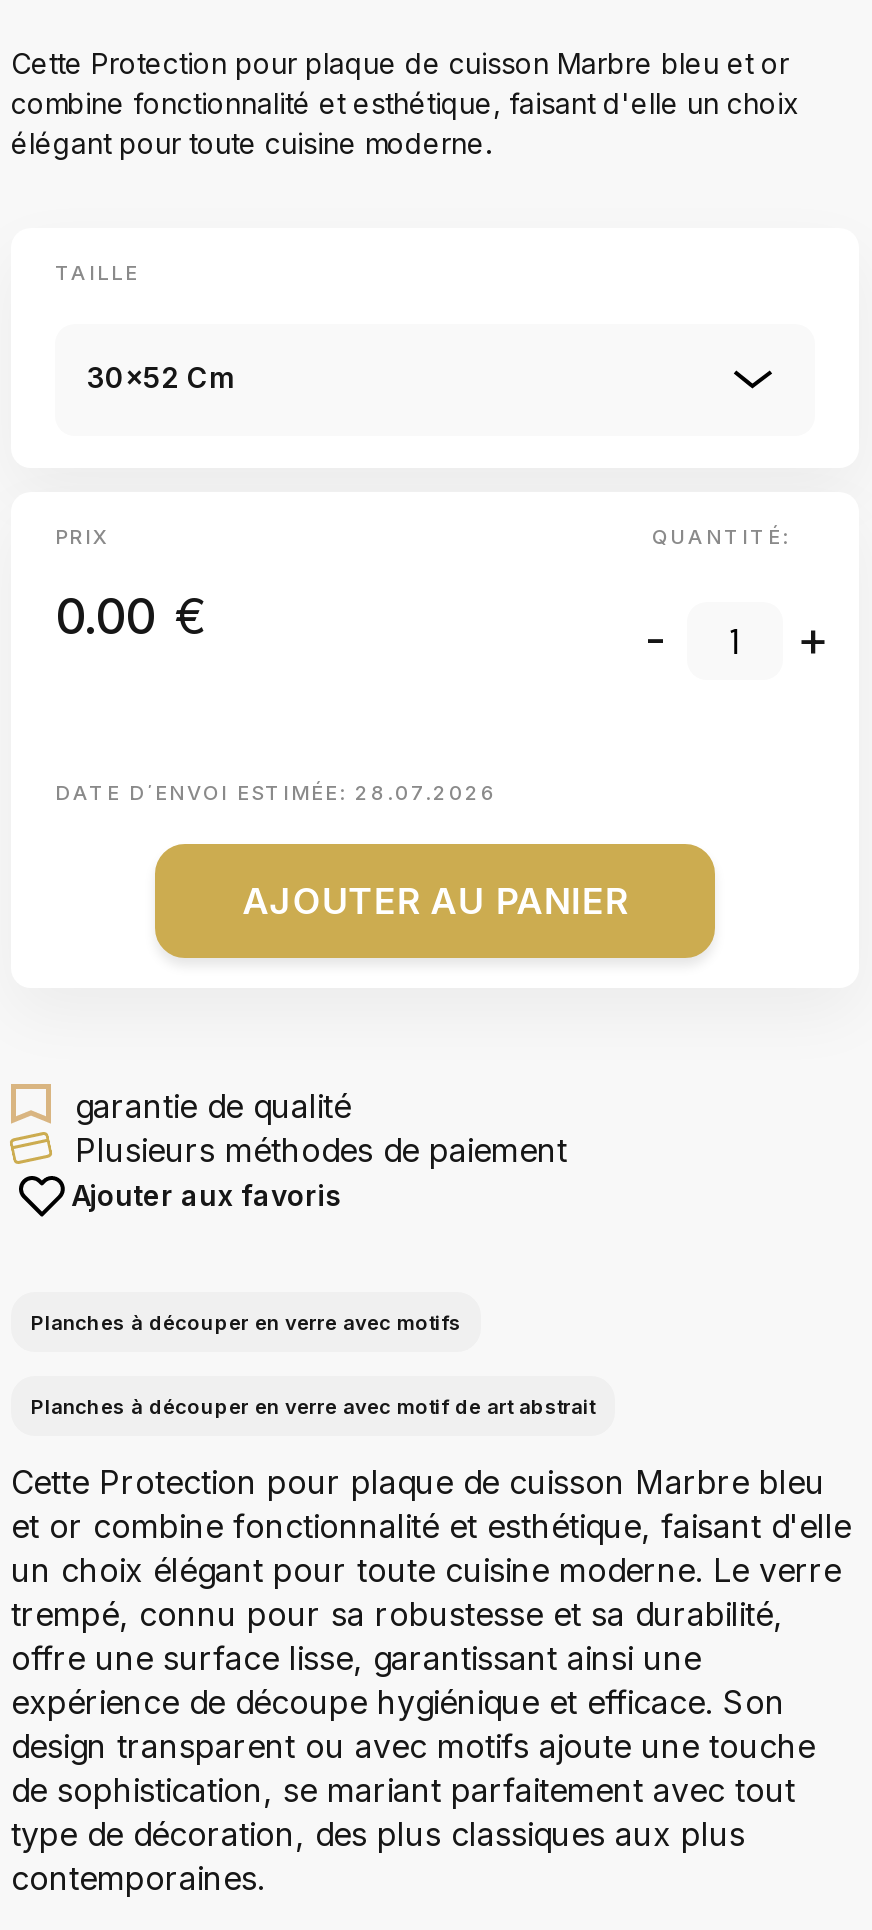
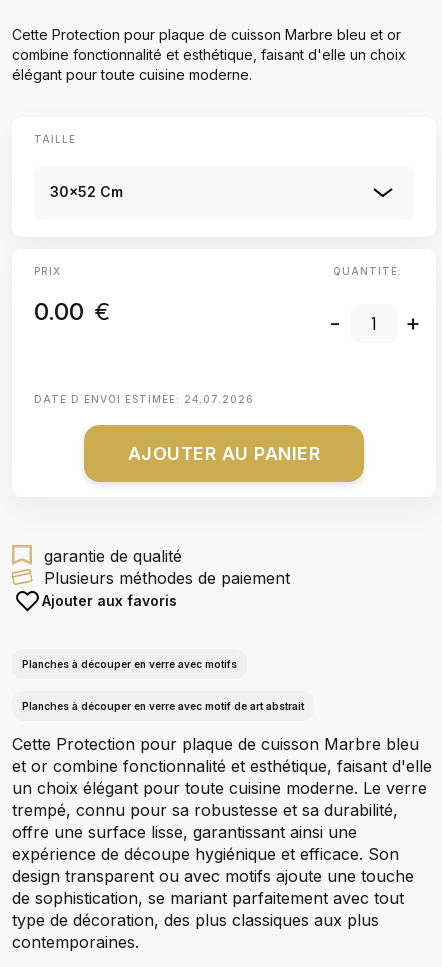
[55,780,497,804] DATE D΄ENVOI ESTIMÉE: 28.07.2026 -> [34,393,254,405] DATE D΄ENVOI ESTIMÉE: 24.07.2026

